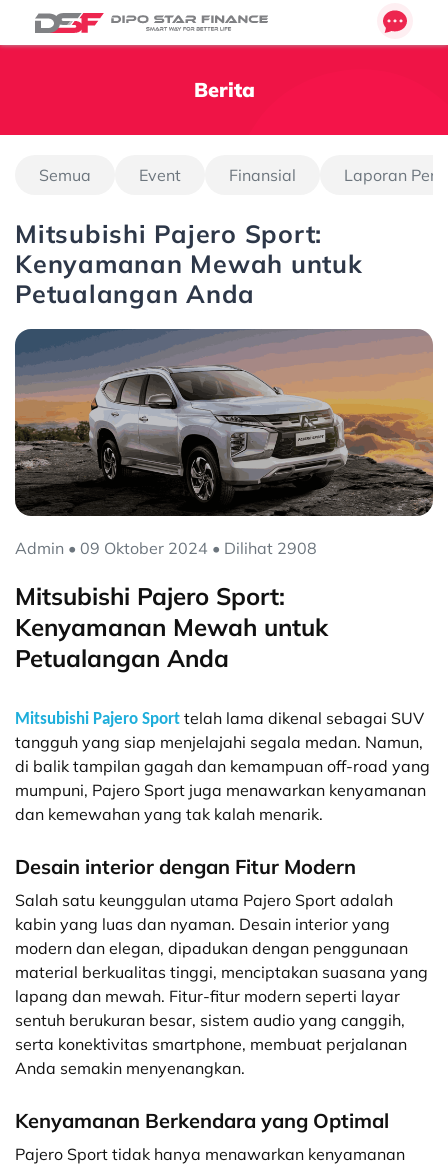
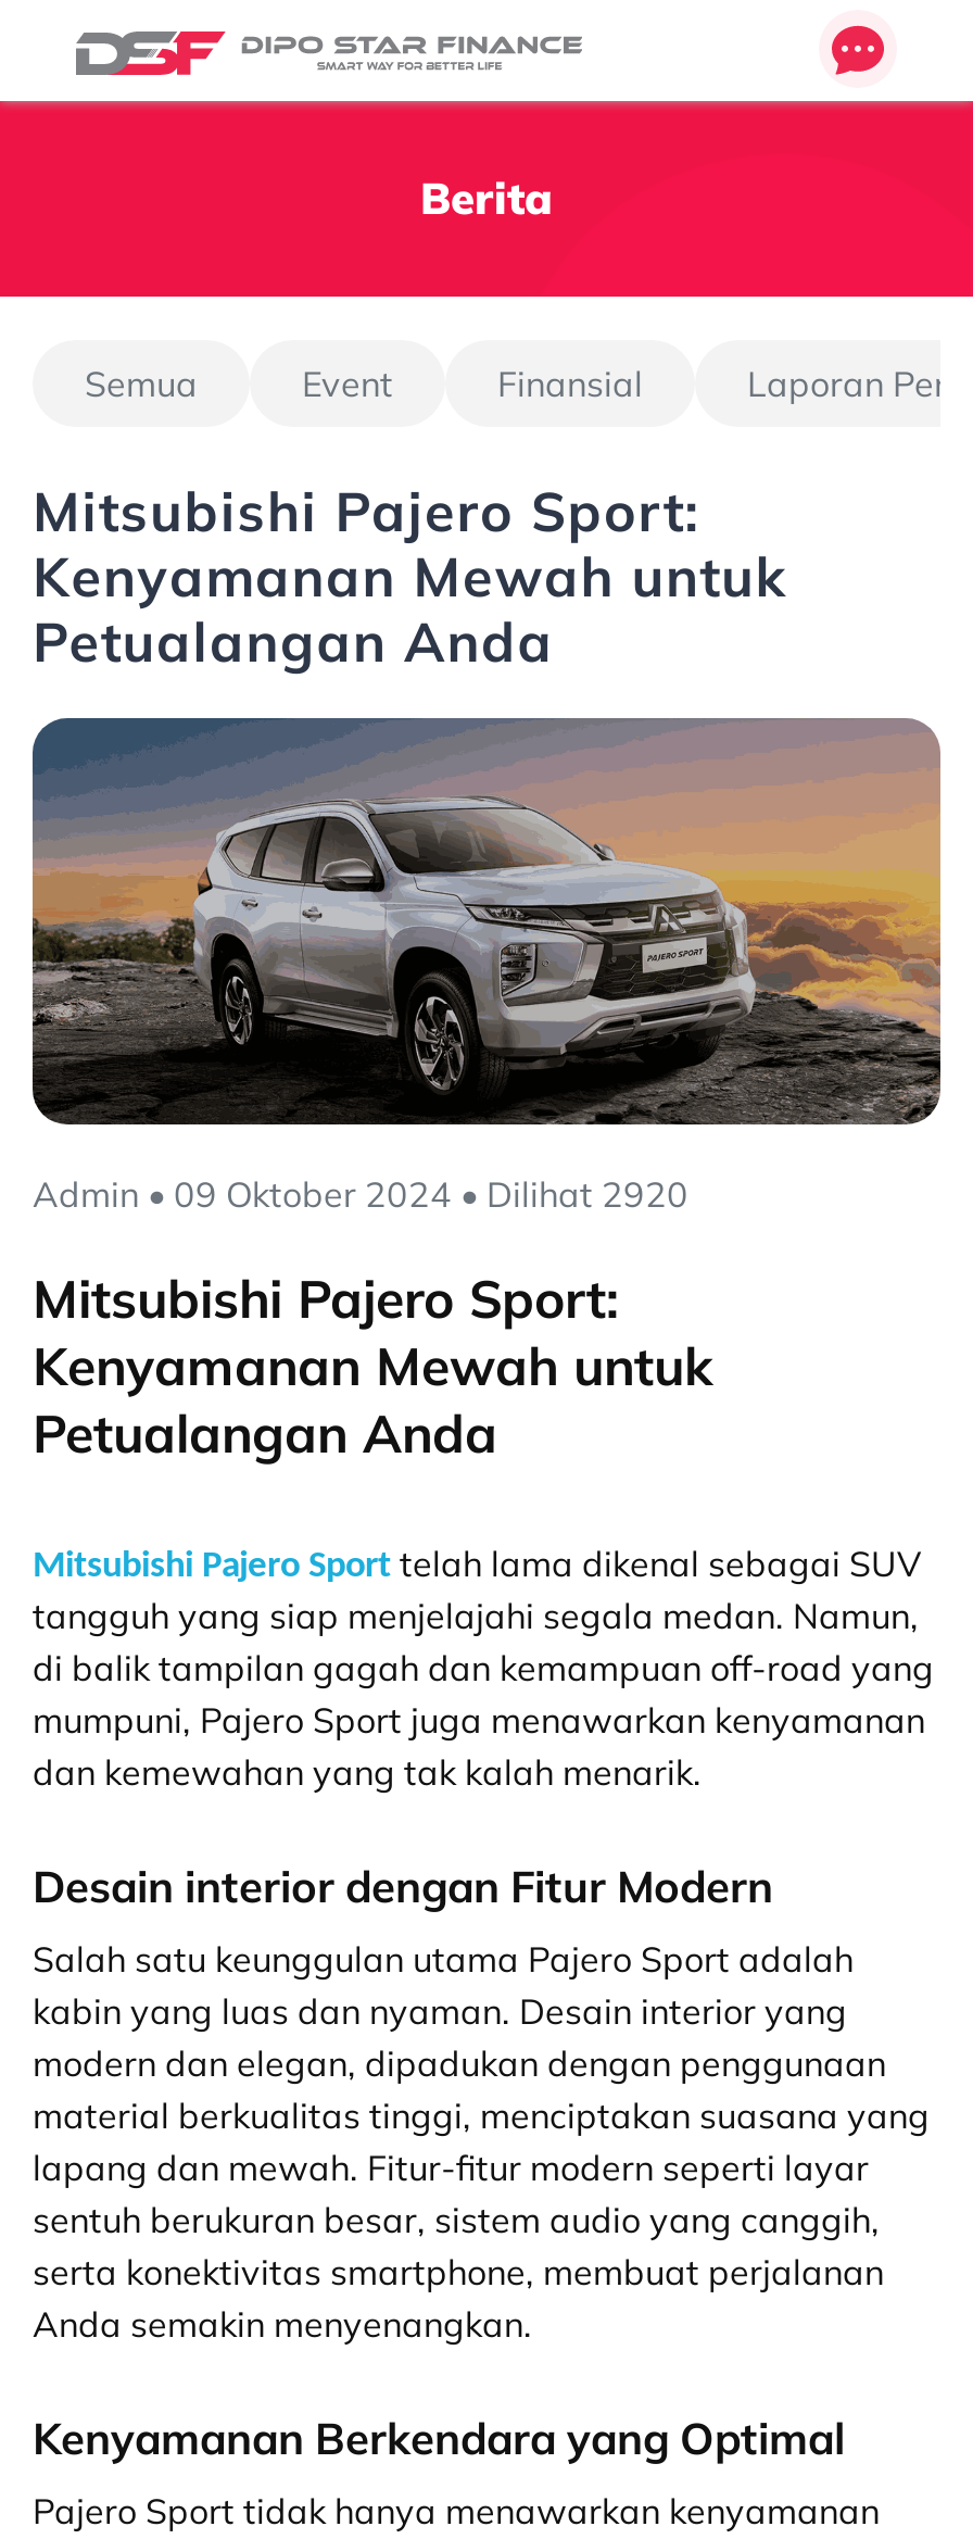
[15,538,317,558] Admin • 09 Oktober 2024 • Dilihat 2908 -> [33,1172,688,1216] Admin • 09 Oktober 2024 • Dilihat 2920

